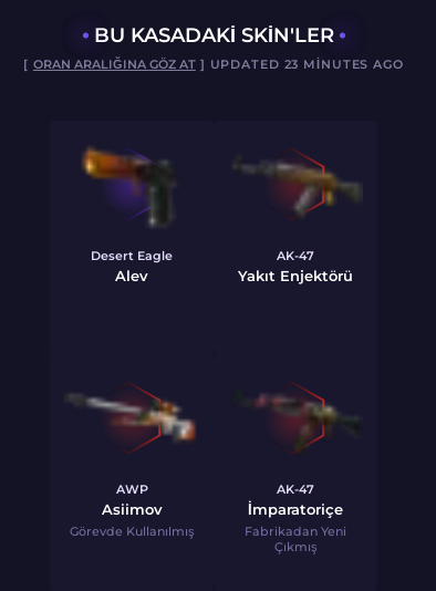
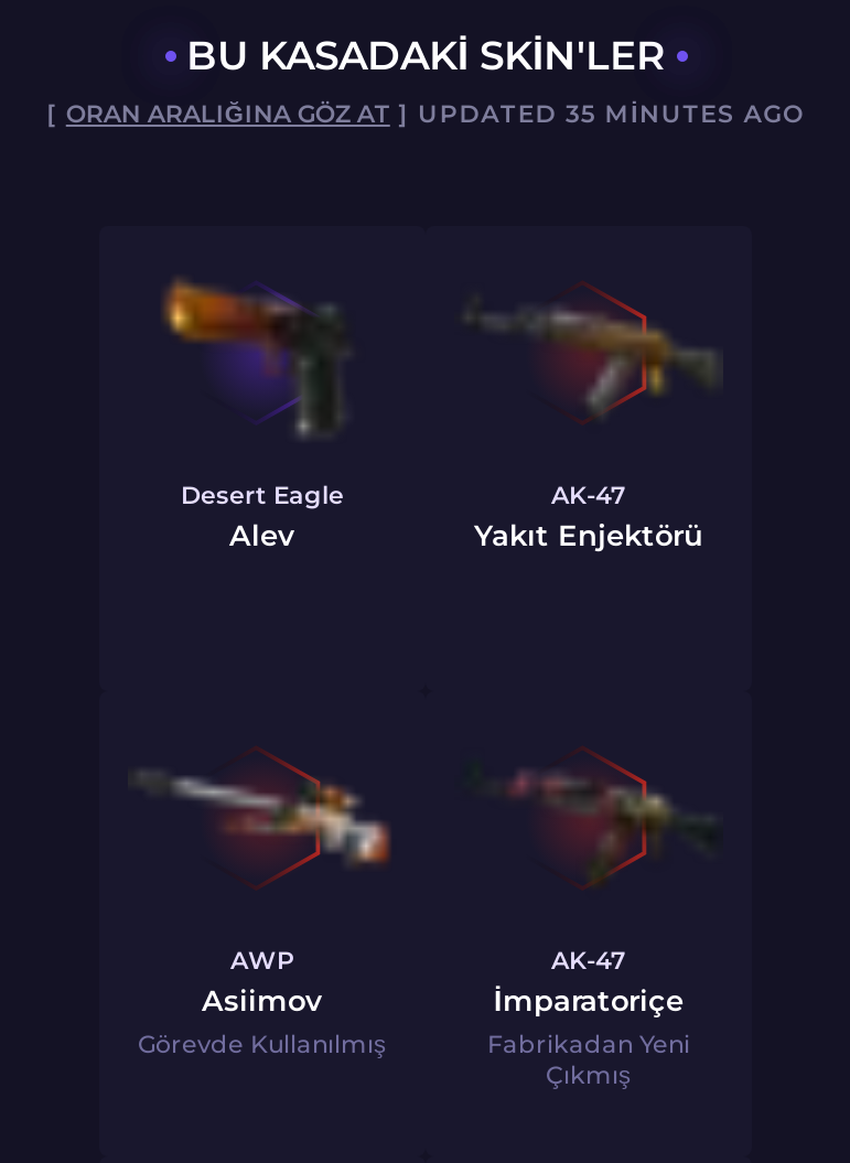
[23,56,404,72] [ORAN ARALIĞINA GÖZ AT] UPDATED 23 MINUTES AGO -> [47,98,805,129] [ORAN ARALIĞINA GÖZ AT] UPDATED 35 MINUTES AGO

